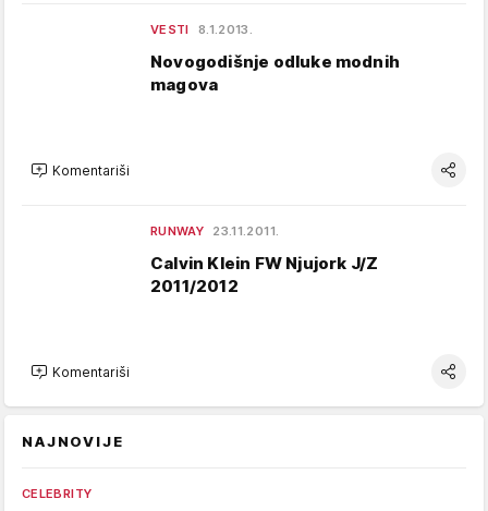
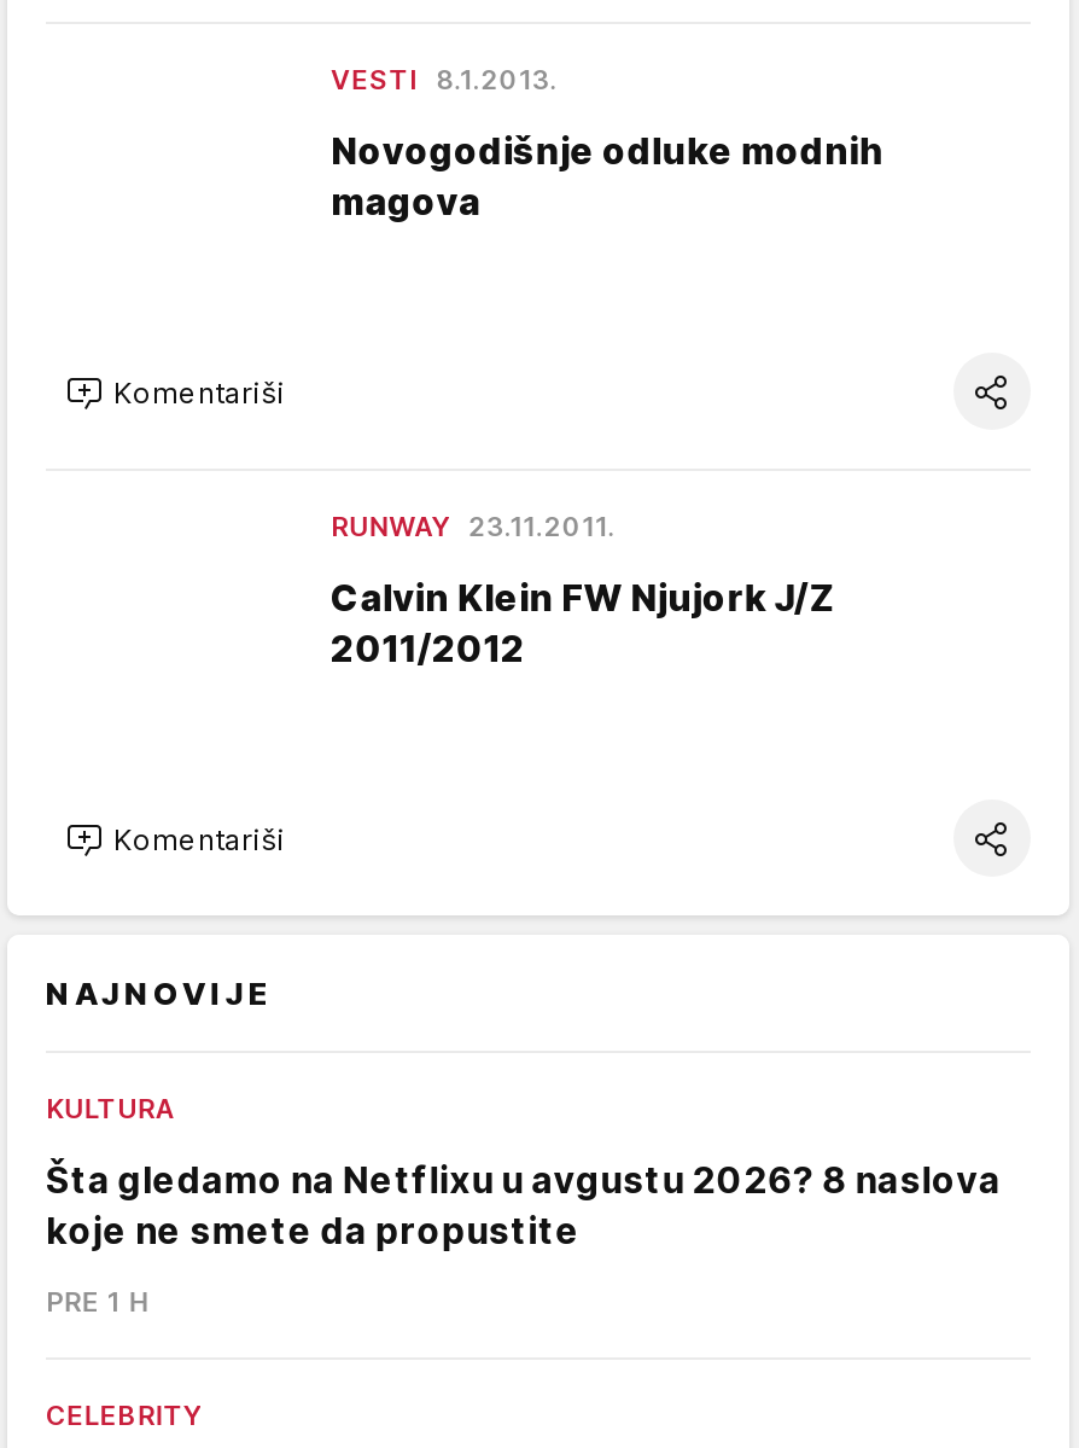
none -> [46,1092,1001,1319] KULTURA | Šta gledamo na Netflixu u avgustu 2026? 8 naslova | koje ne smete da propustite | PRE 1 H

